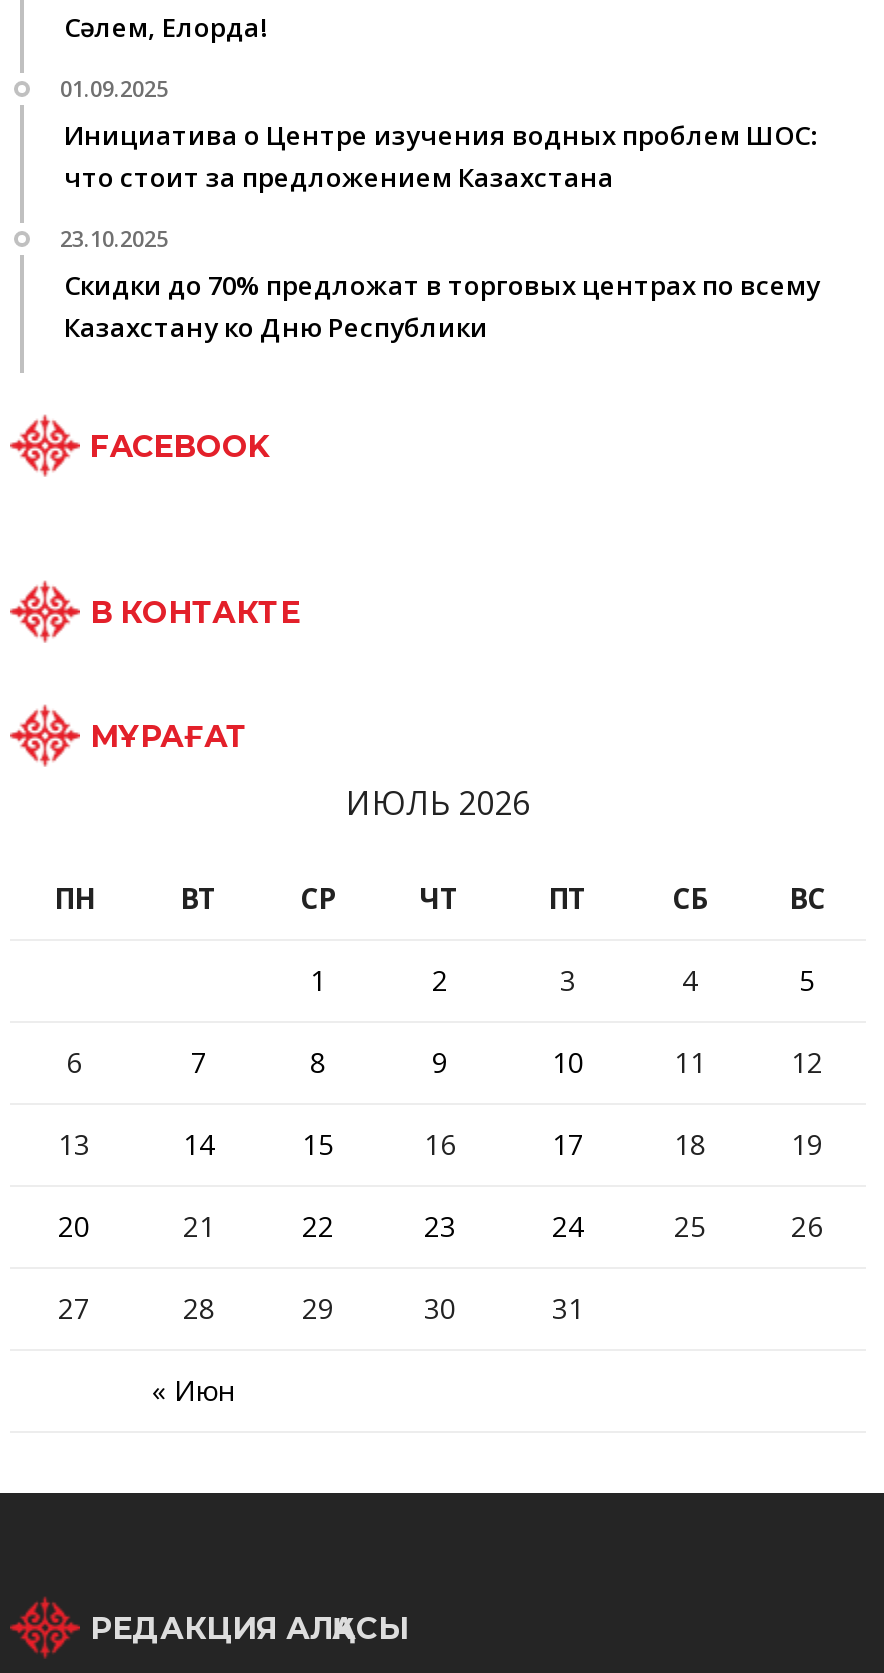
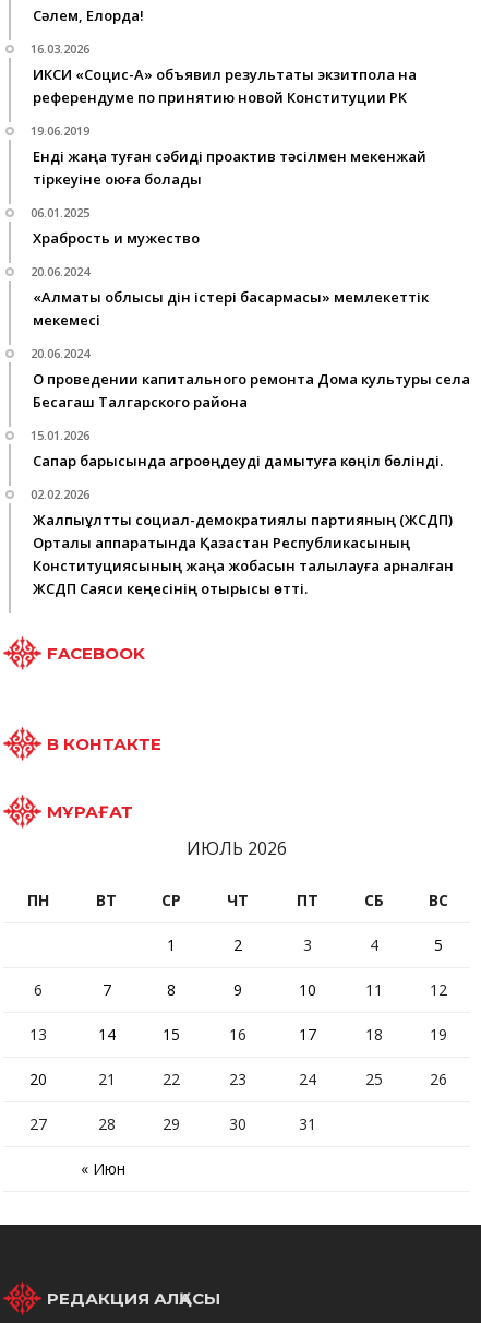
[60,73,820,345] 01.09.2025 | Инициатива о Центре изучения водных проблем ШОС: | что стоит за предложением Казахстана | 23.10.2025 | Скидки до 70% предложат в торговых центрах по всему | Казахстану ко Дню Республики -> [31,40,470,598] 16.03.2026 | ИКСИ «Социс-А» объявил результаты экзитпола на | референдуме по принятию новой Конституции РК | 19.06.2019 | Енді жаңа туған сәбиді проактив тәсілмен мекенжай | тіркеуіне қоюға болады | 06.01.2025 | Храбрость и мужество | 20.06.2024 | «Алматы облысы дін істері басқармасы» мемлекеттік | мекемесі | 20.06.2024 | О проведении капитального ремонта Дома культуры села | Бесагаш Талгарского района | 15.01.2026 | Сапар барысында агроөңдеуді дамытуға көңіл бөлінді. | 02.02.2026 | Жалпыұлттық социал-демократиялық партияның (ЖСДП) | Орталық аппаратында Қазақстан Республикасының | Конституциясының жаңа жобасын талқылауға арналған | ЖСДП Саяси кеңесінің отырысы өтті.

